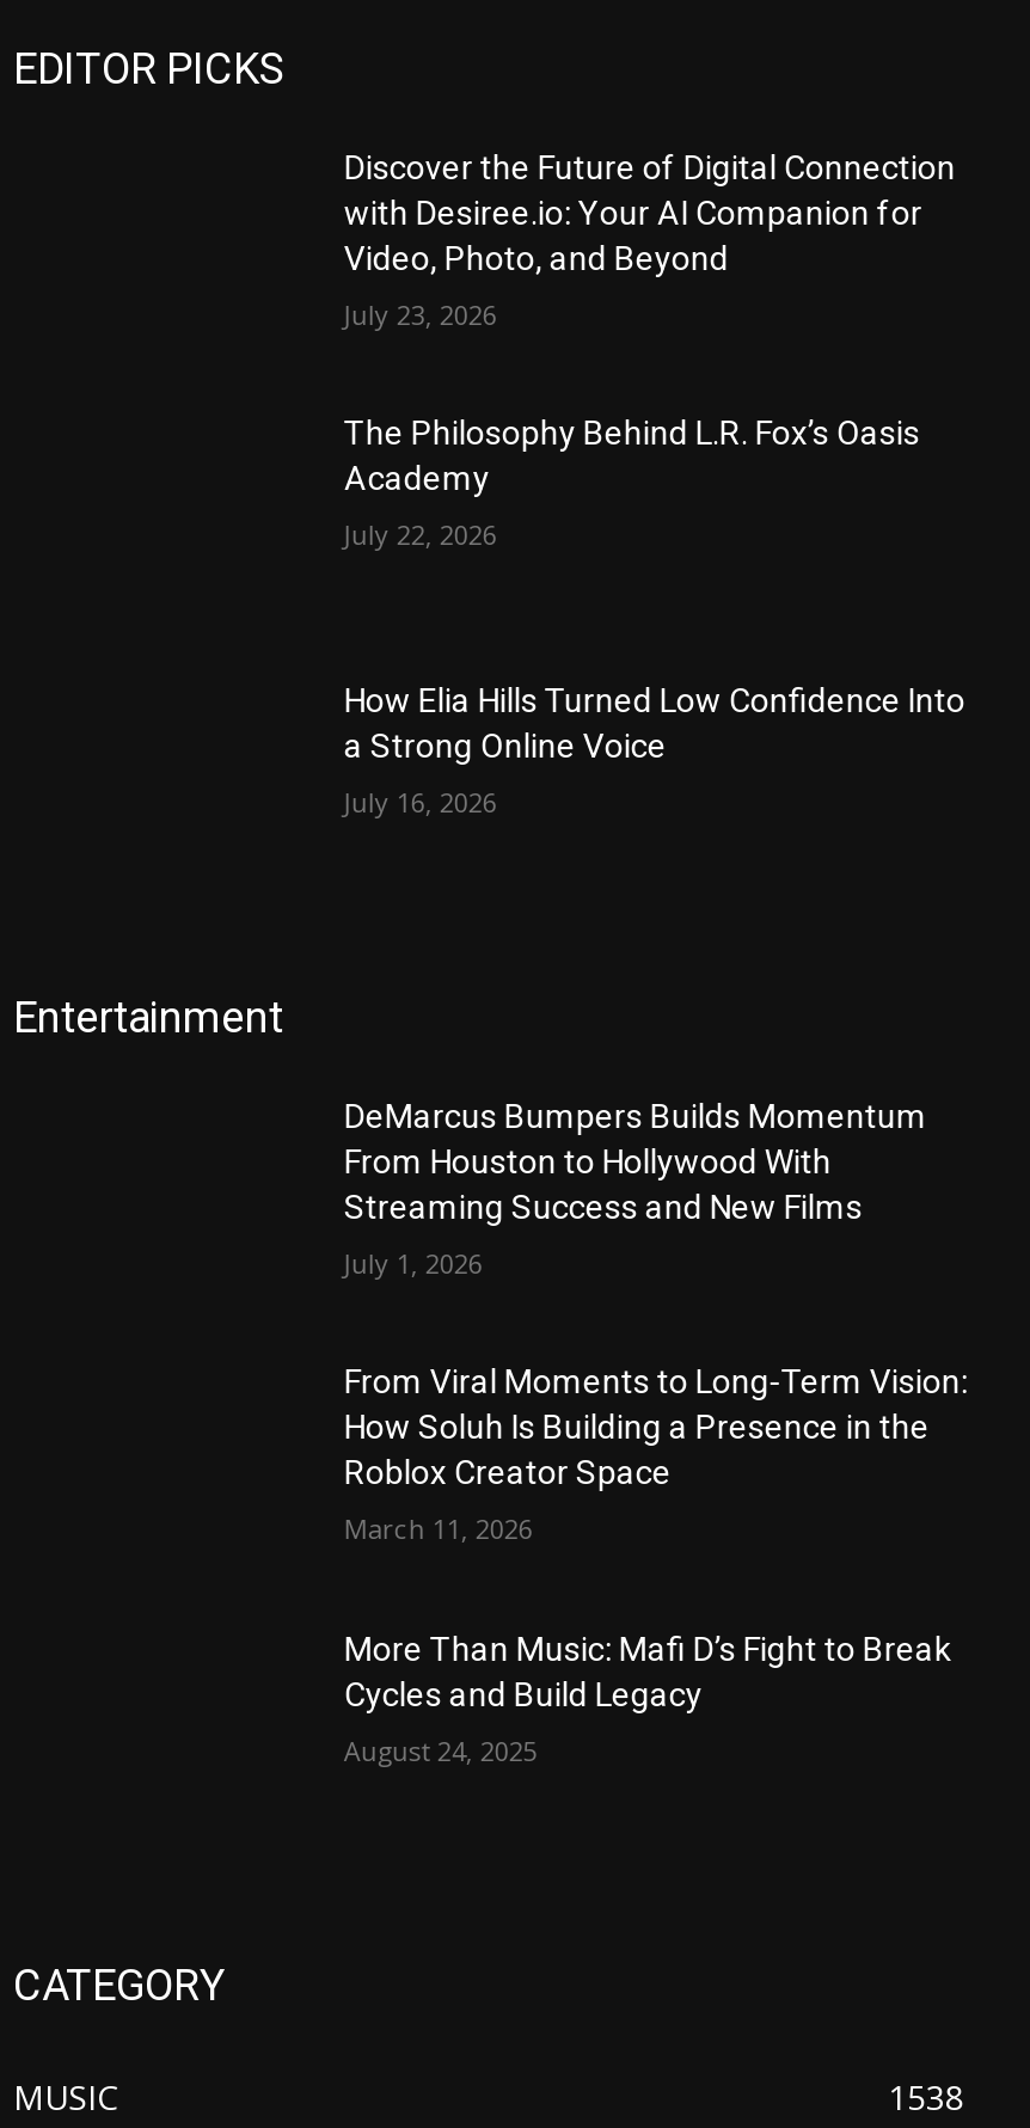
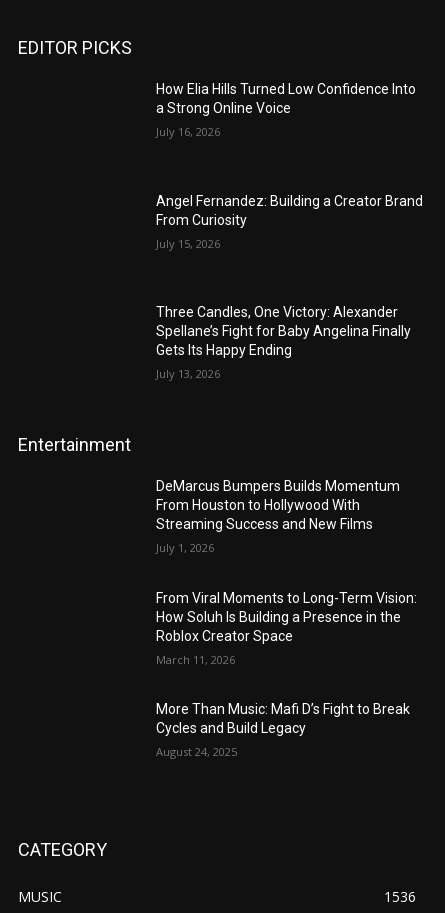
[344,147,956,552] Discover the Future of Digital Connection | with Desiree.io: Your AI Companion for | Video, Photo, and Beyond | July 23, 2026 | The Philosophy Behind L.R. Fox’s Oasis | Academy | July 22, 2026 -> none
moved [344,681,965,819] -> [156,81,416,139]: How Elia Hills Turned Low Confidence Into | a Strong Online Voice | July 16, 2026
none -> [156,193,423,251] Angel Fernandez: Building a Creator Brand | From Curiosity | July 15, 2026
none -> [156,304,411,381] Three Candles, One Victory: Alexander | Spellane’s Fight for Baby Angelina Finally | Gets Its Happy Ending | July 13, 2026
[888,2073,964,2118] 1538 -> [384,887,416,906] 1536

